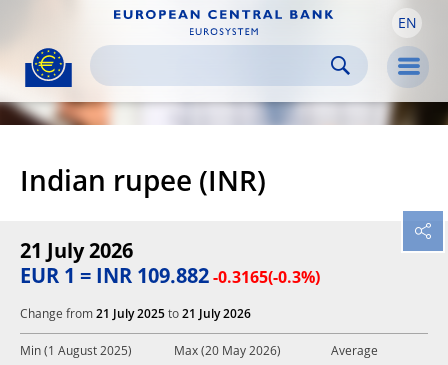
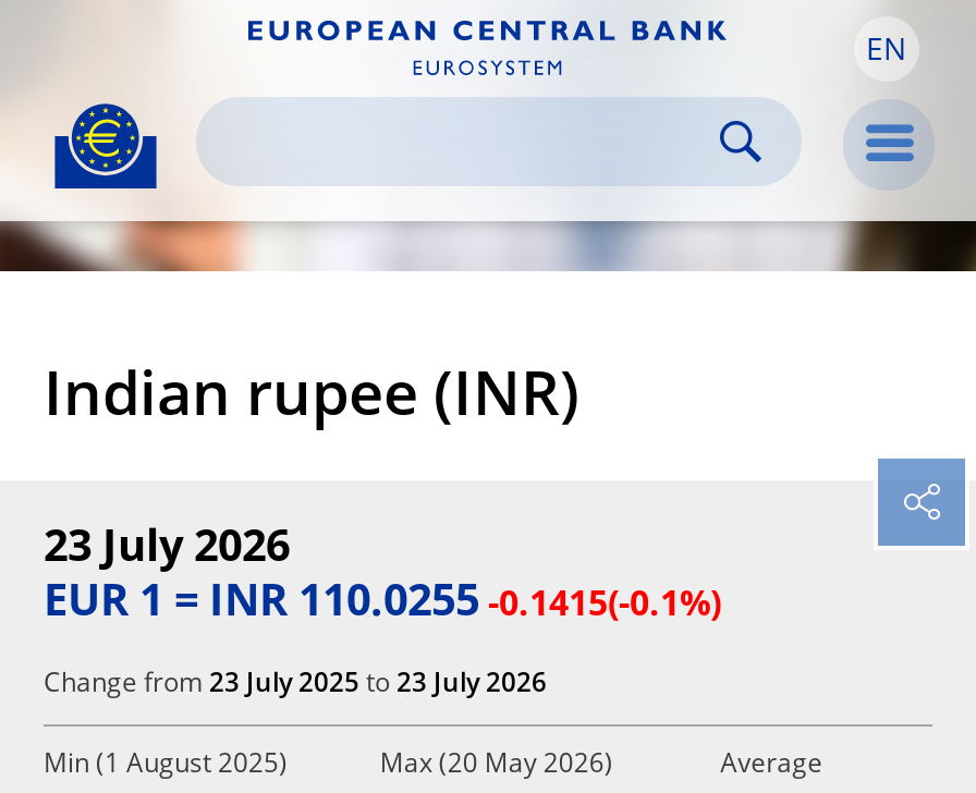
[20,243,133,263] 21 July 2026 -> [44,528,290,572] 23 July 2026
[20,268,320,288] EUR 1 = INR 109.882 -0.3165(-0.3%) -> [44,583,721,626] EUR 1 = INR 110.0255 -0.1415(-0.1%)
[20,309,251,321] Change from 21 July 2025 to 21 July 2026 -> [44,672,547,698] Change from 23 July 2025 to 23 July 2026

